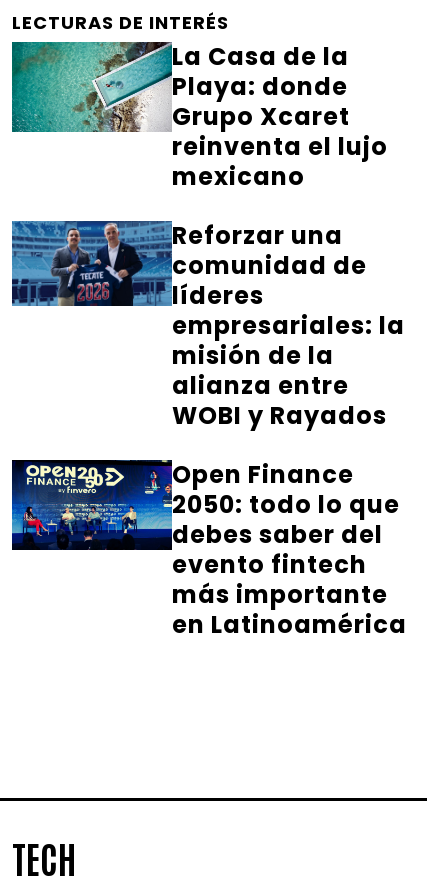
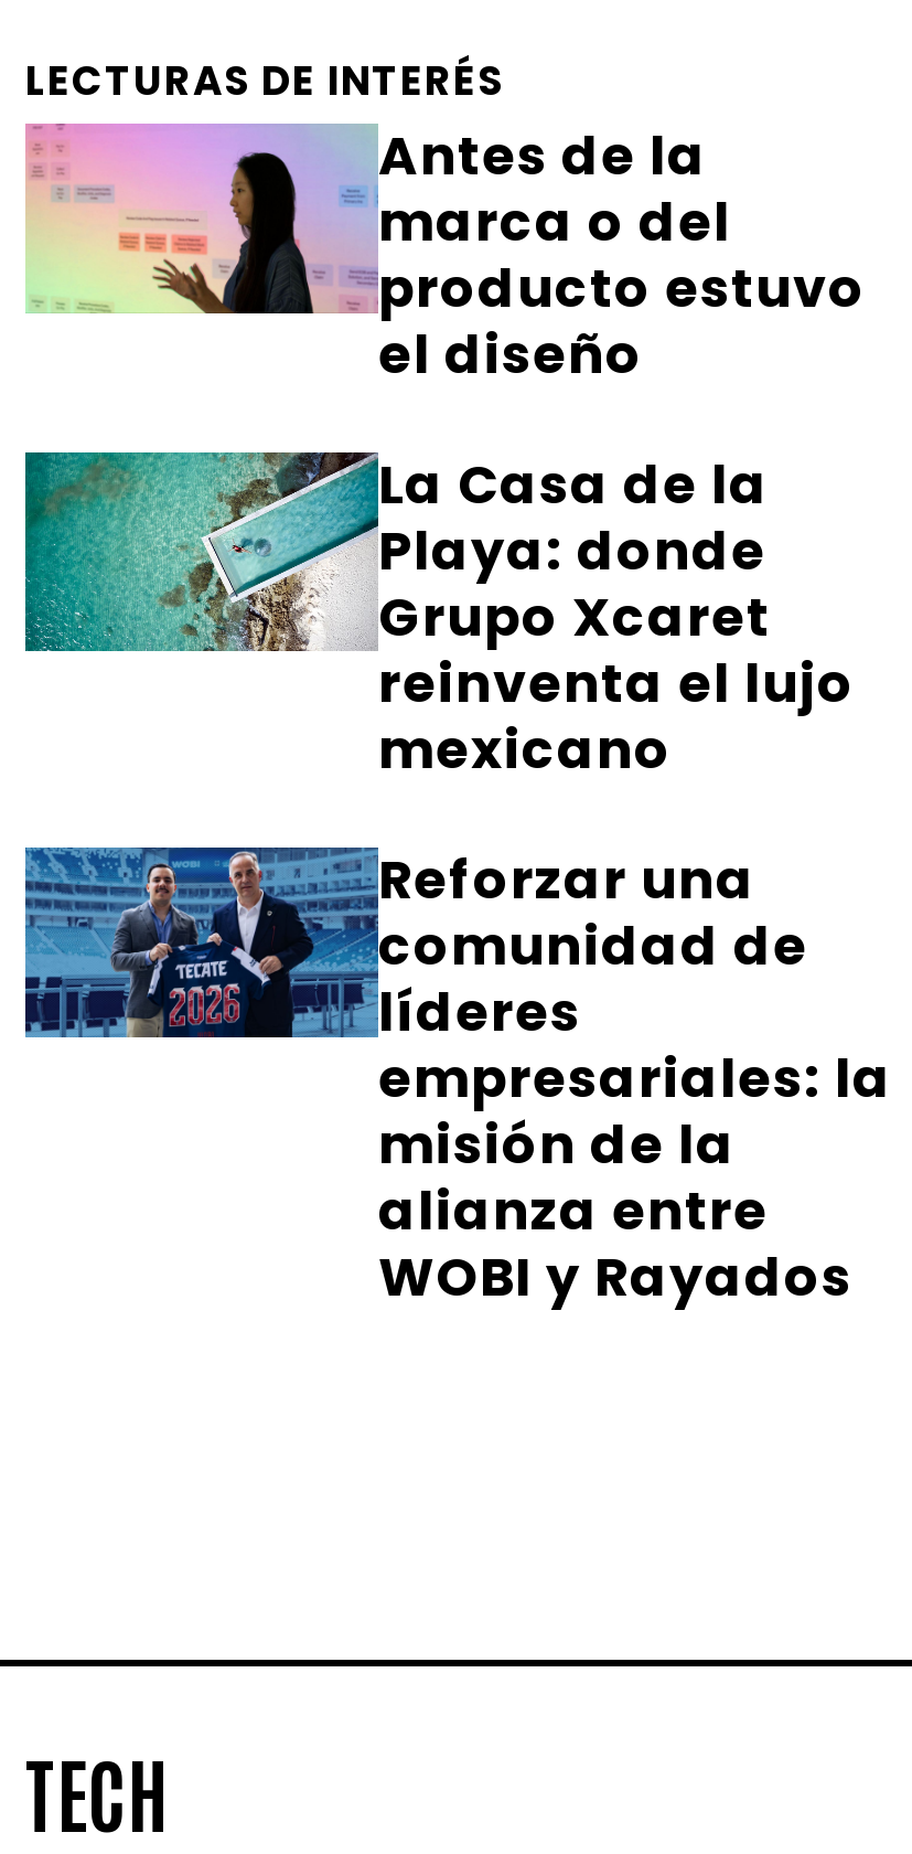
moved [11,40,405,432] -> [23,448,892,1313]: [image] | La Casa de la | Playa: donde | ... | alianza entre | WOBI y Rayados
none -> [25,119,866,391] [image] | Antes de la | marca o del | producto estuvo | el diseño
[11,458,407,641] [image] | Open Finance | 2050: todo lo que | debes saber del | evento fintech | más importante | en Latinoamérica -> none

